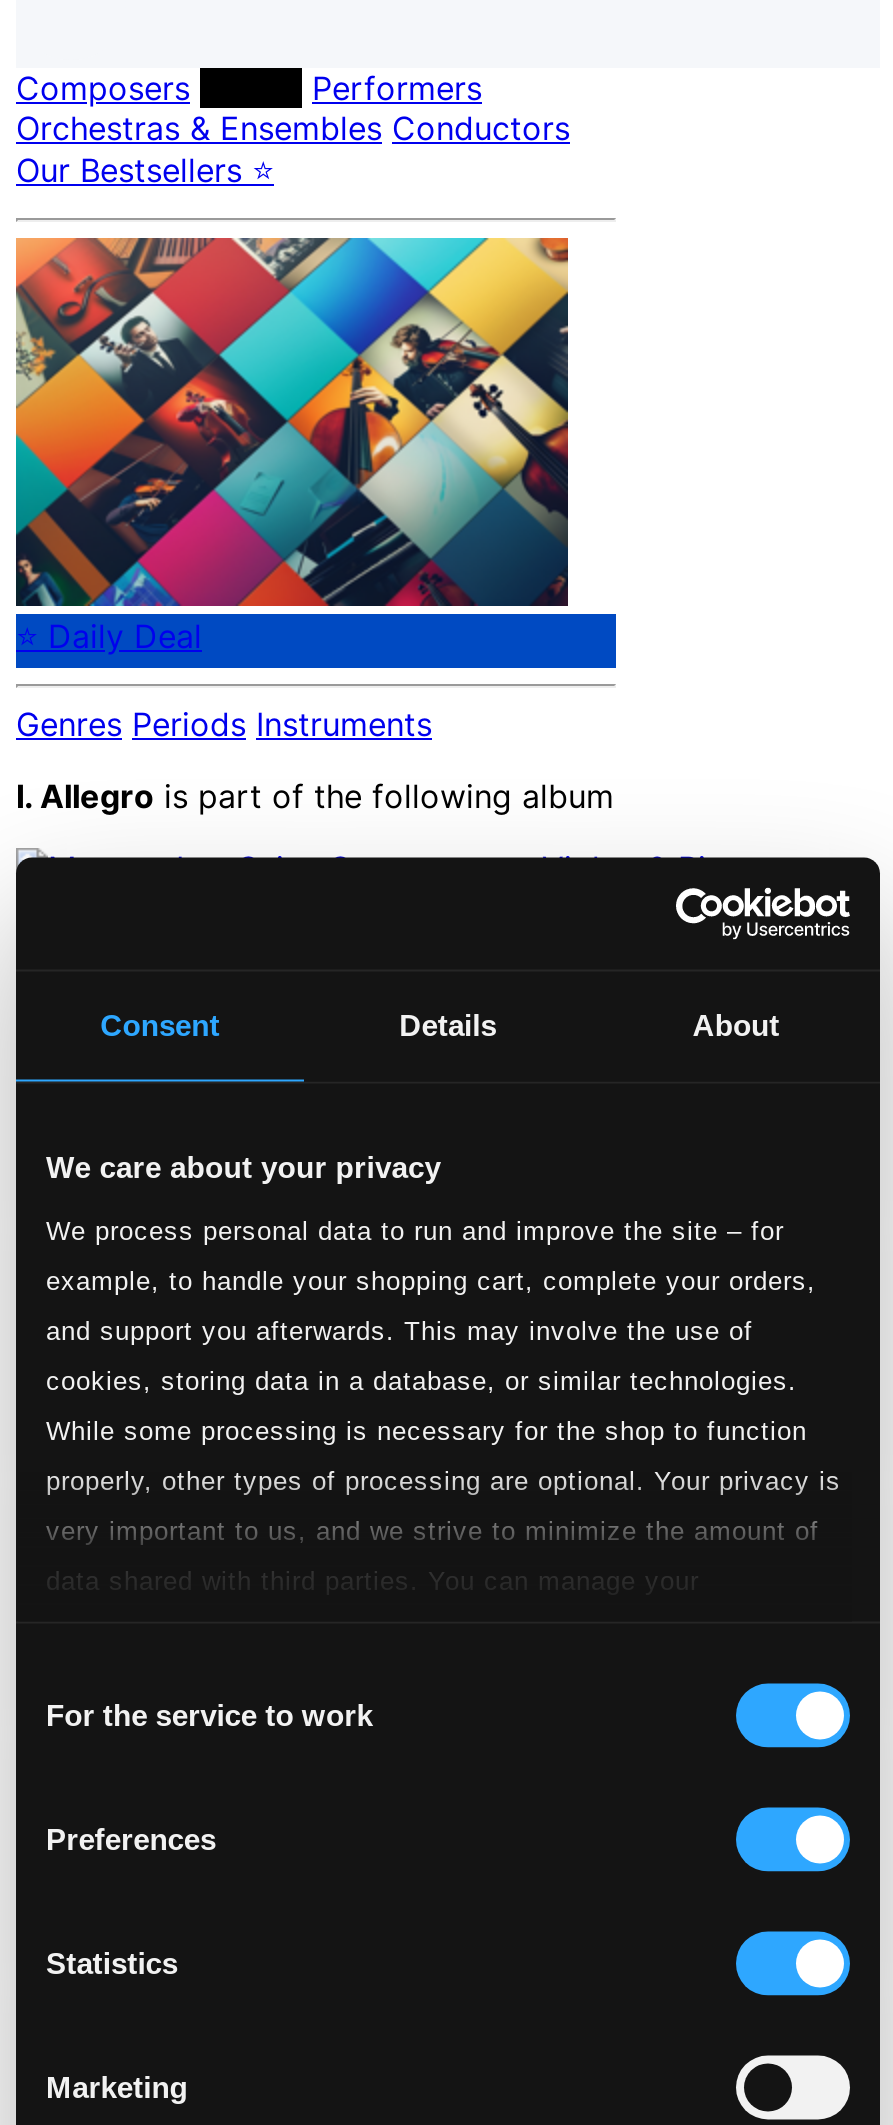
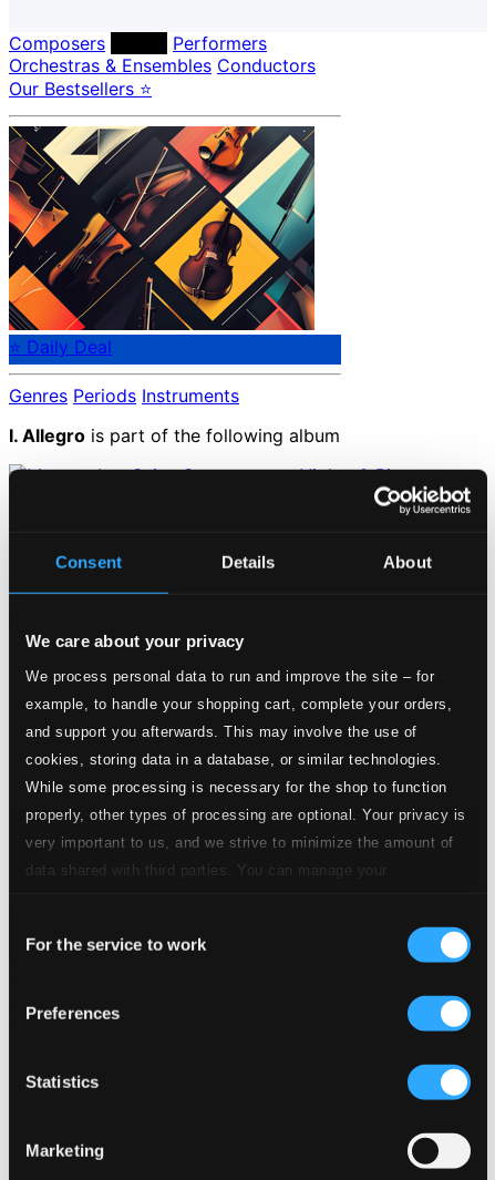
[14,236,570,608] [image] -> [8,125,316,331] [image]

